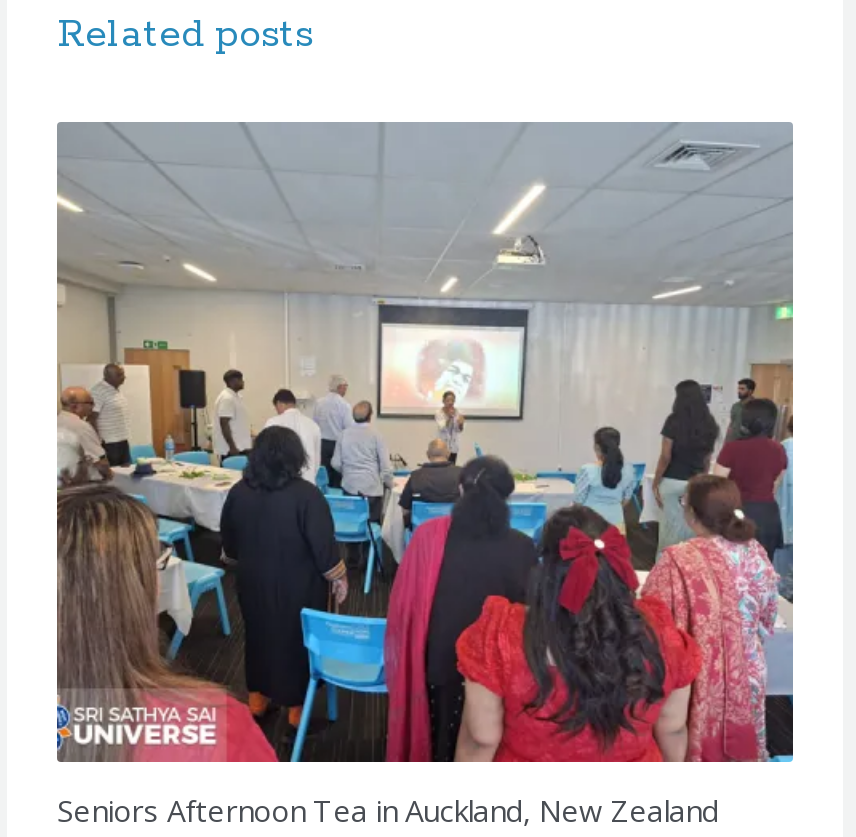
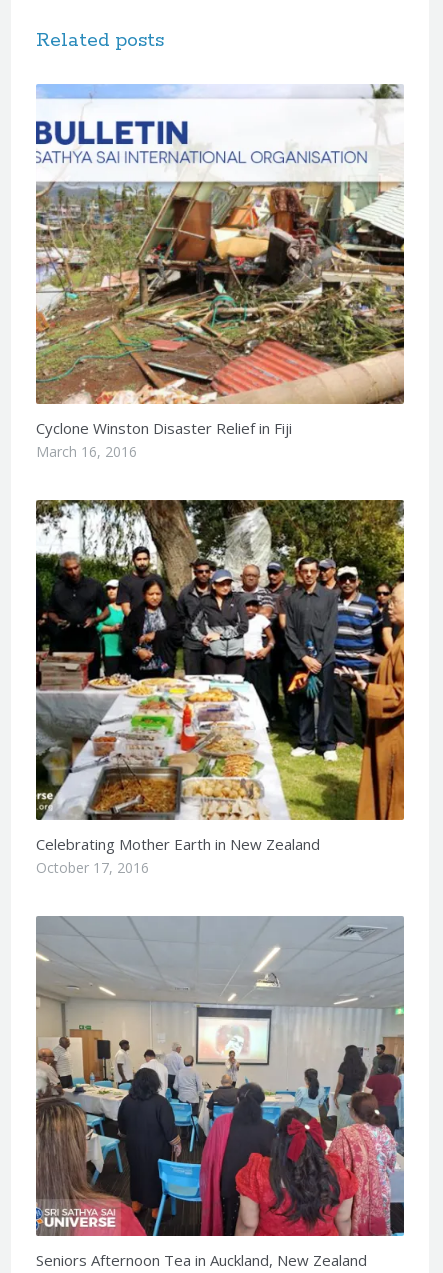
none -> [35,84,405,461] [image] | Cyclone Winston Disaster Relief in Fiji | March 16, 2016
none -> [35,499,405,877] [image] | Celebrating Mother Earth in New Zealand | October 17, 2016

